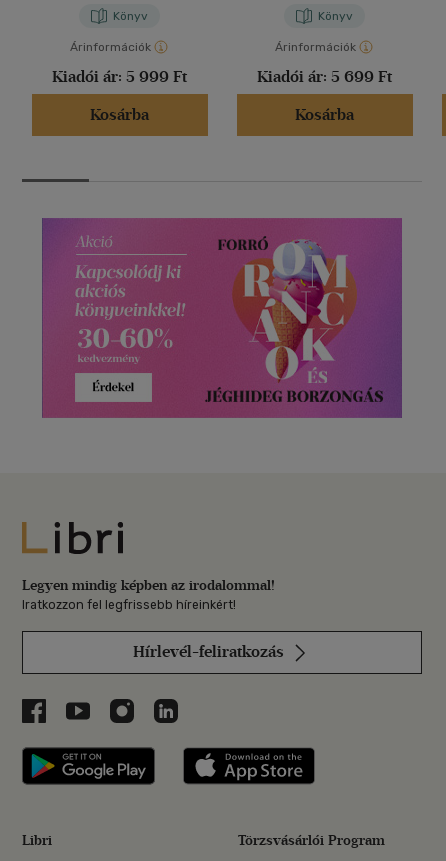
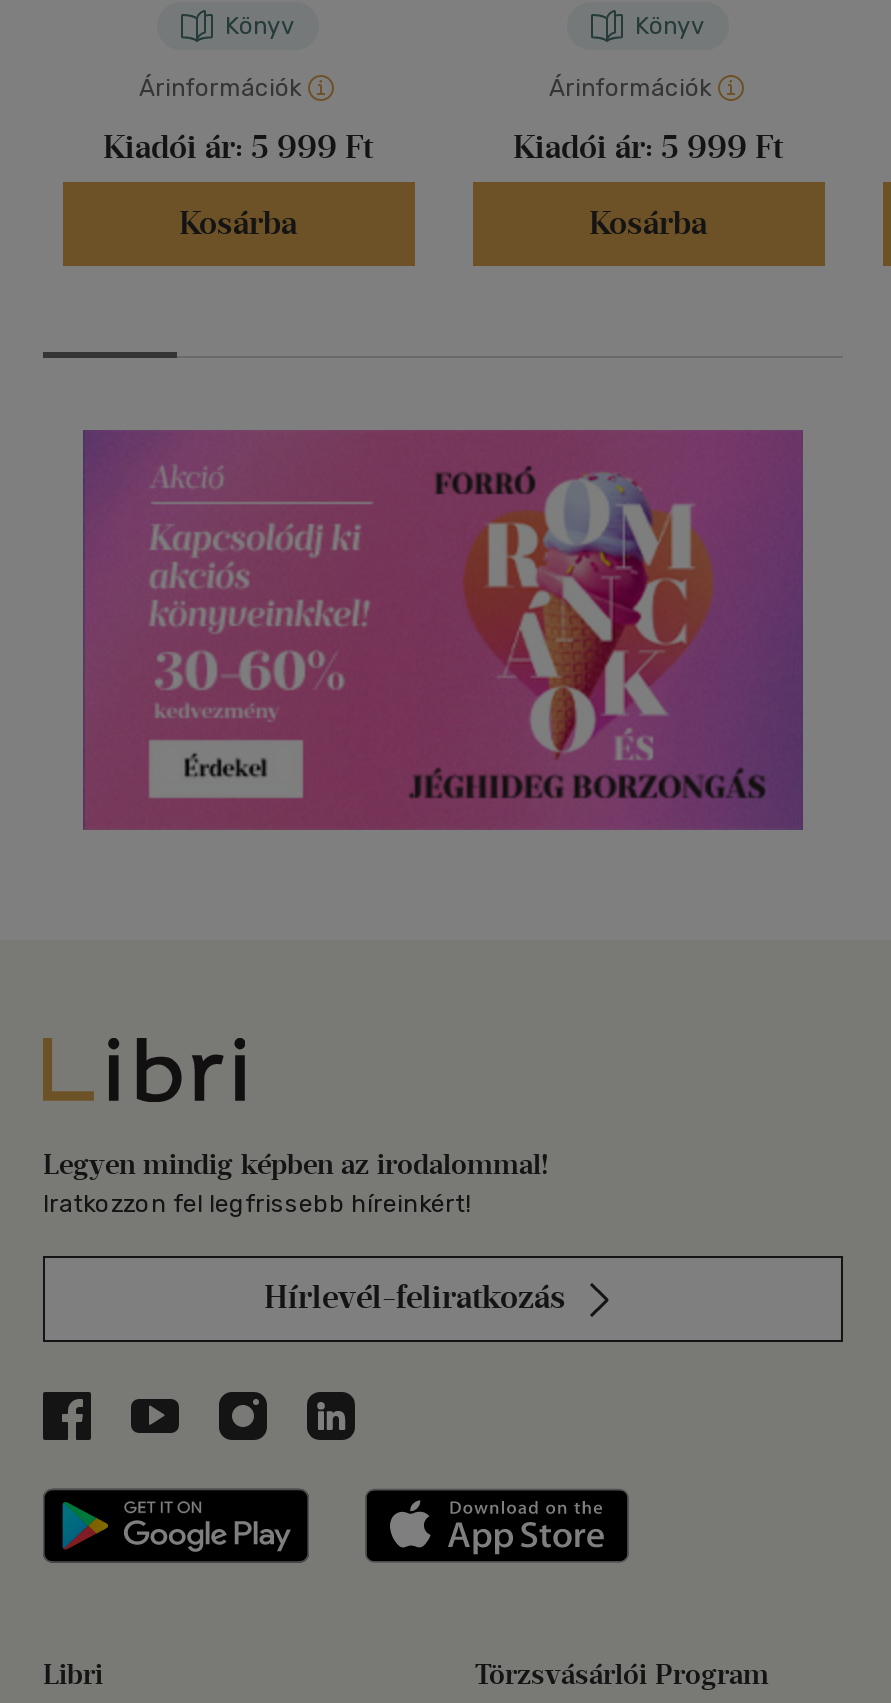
[257,67,392,86] Kiadói ár: 5 699 Ft -> [513,129,783,167] Kiadói ár: 5 999 Ft

